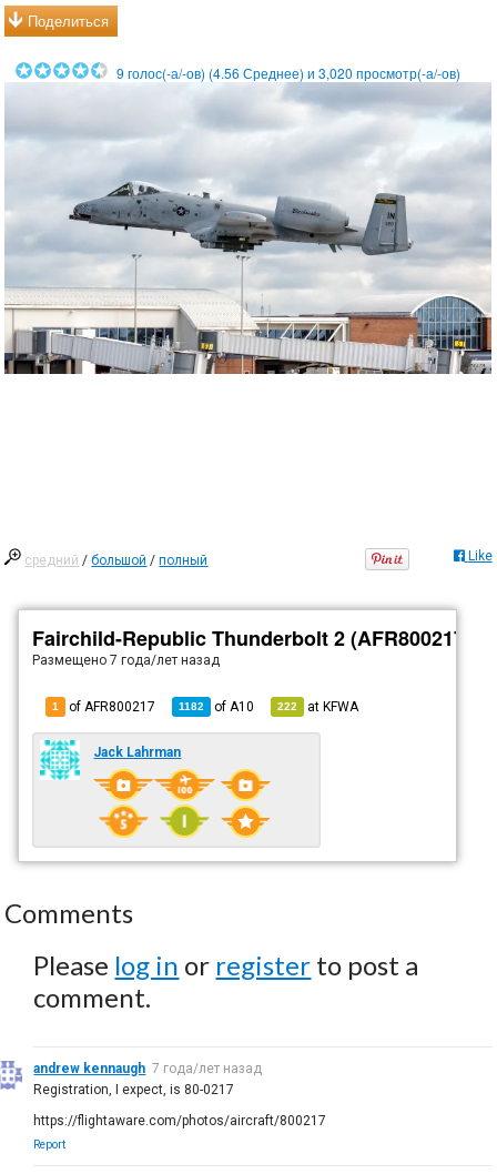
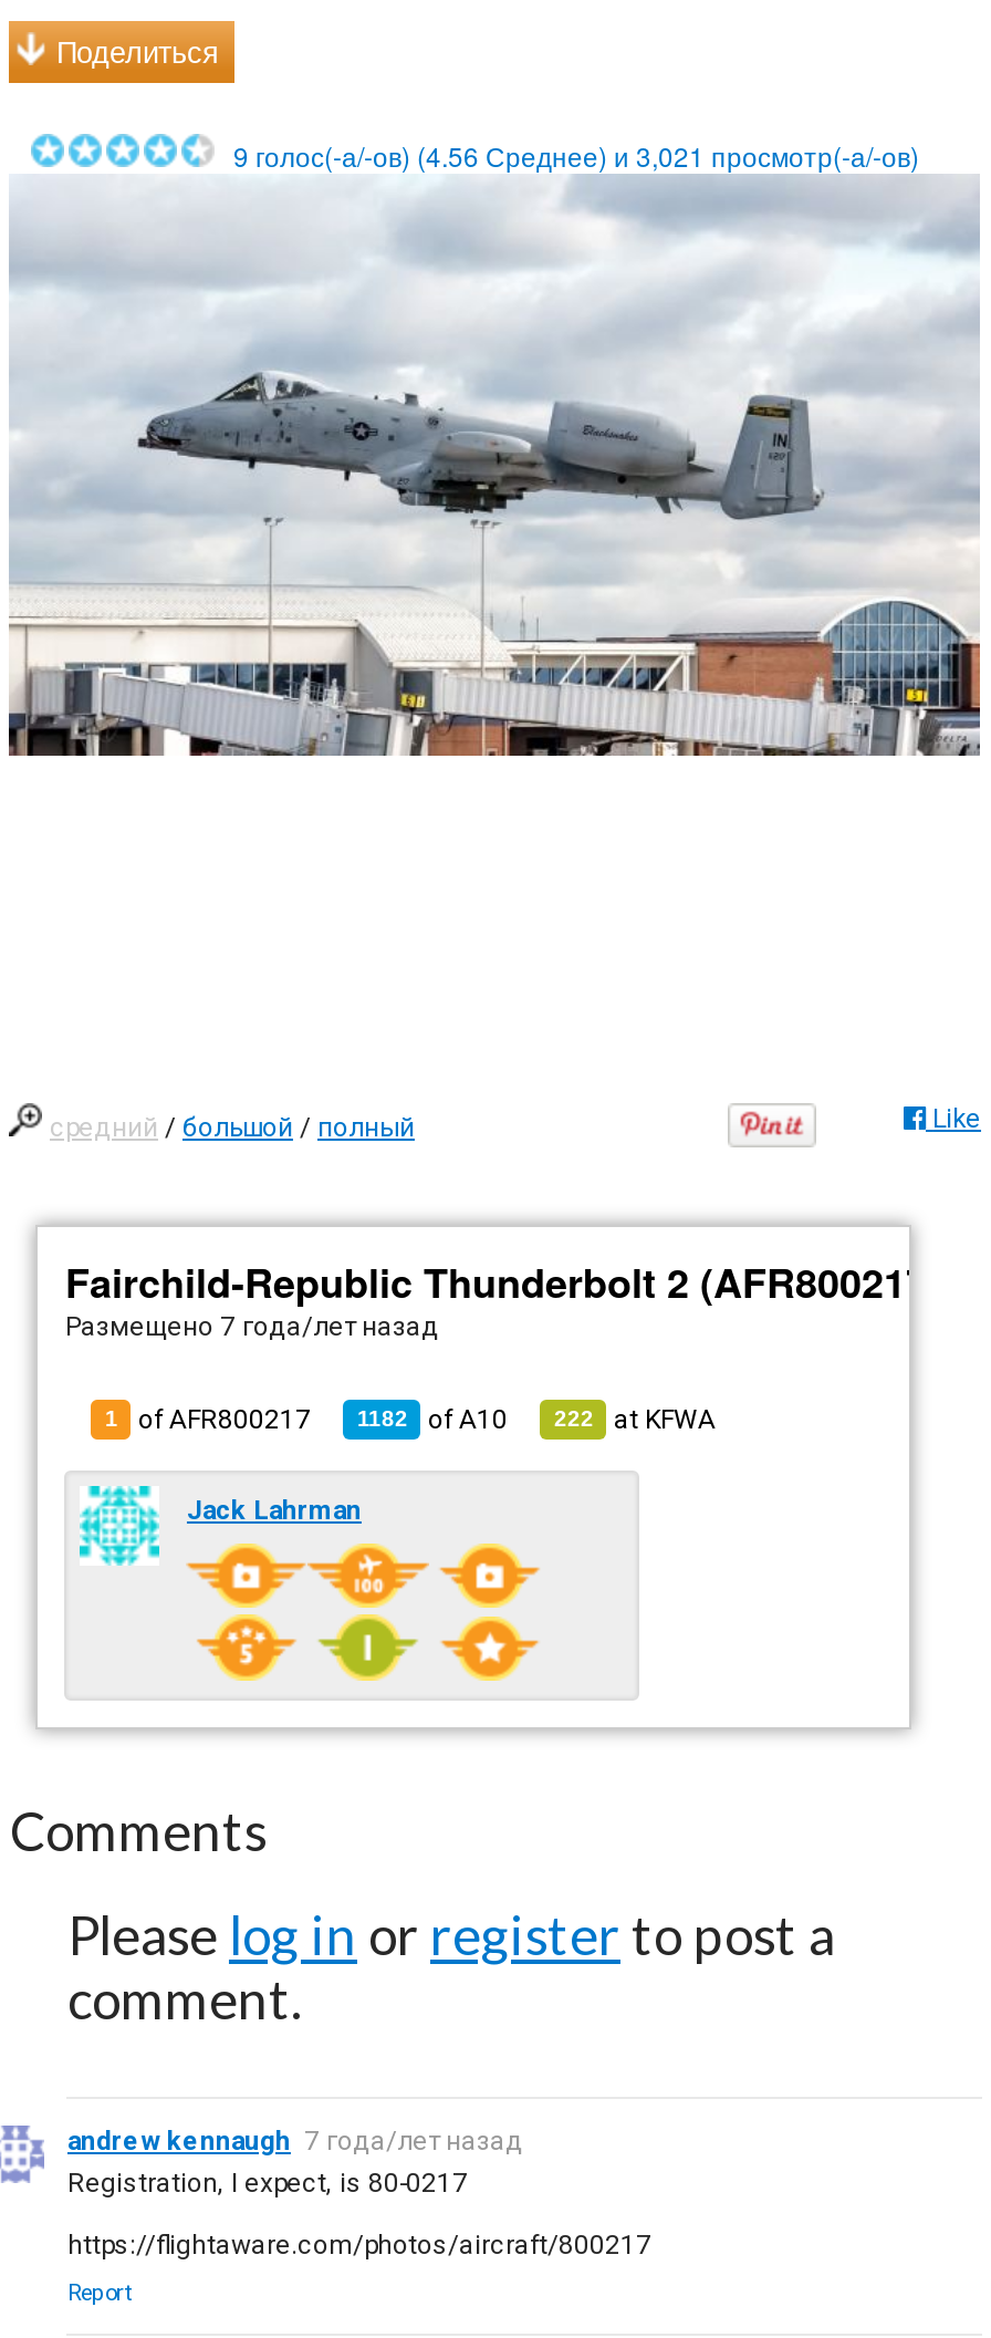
[117,63,468,82] 9 голос(-а/-ов) (4.56 Среднее) и 3,020 просмотр(-а/-ов) -> [233,136,932,173] 9 голос(-а/-ов) (4.56 Среднее) и 3,021 просмотр(-а/-ов)

